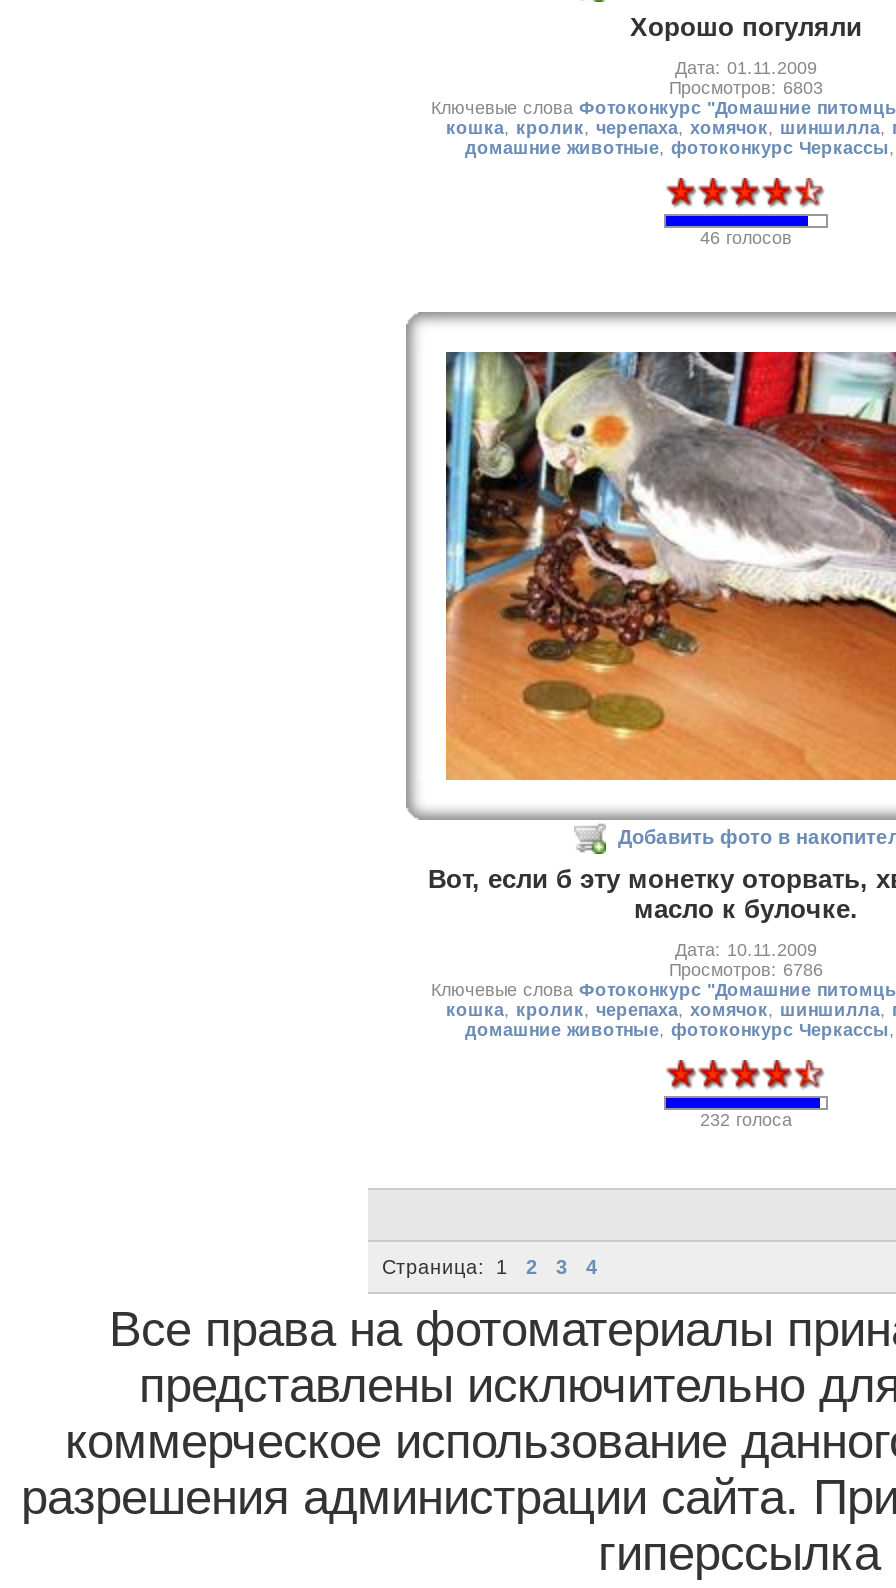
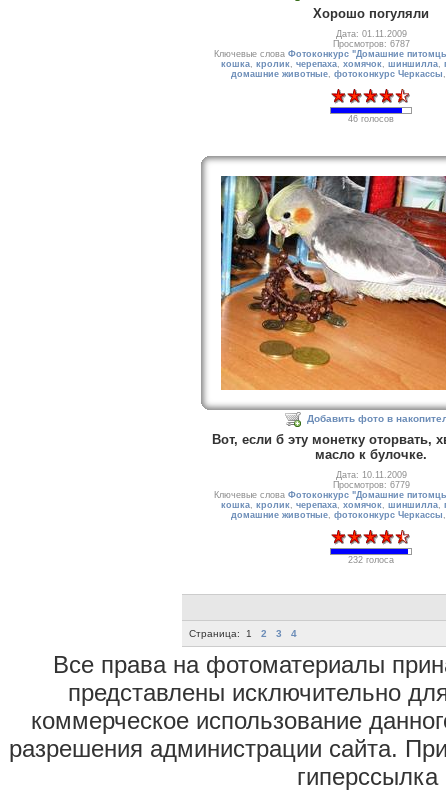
[669,77,823,97] Просмотров: 6803 -> [332,39,409,49] Просмотров: 6787
[669,959,823,979] Просмотров: 6786 -> [332,480,409,490] Просмотров: 6779

